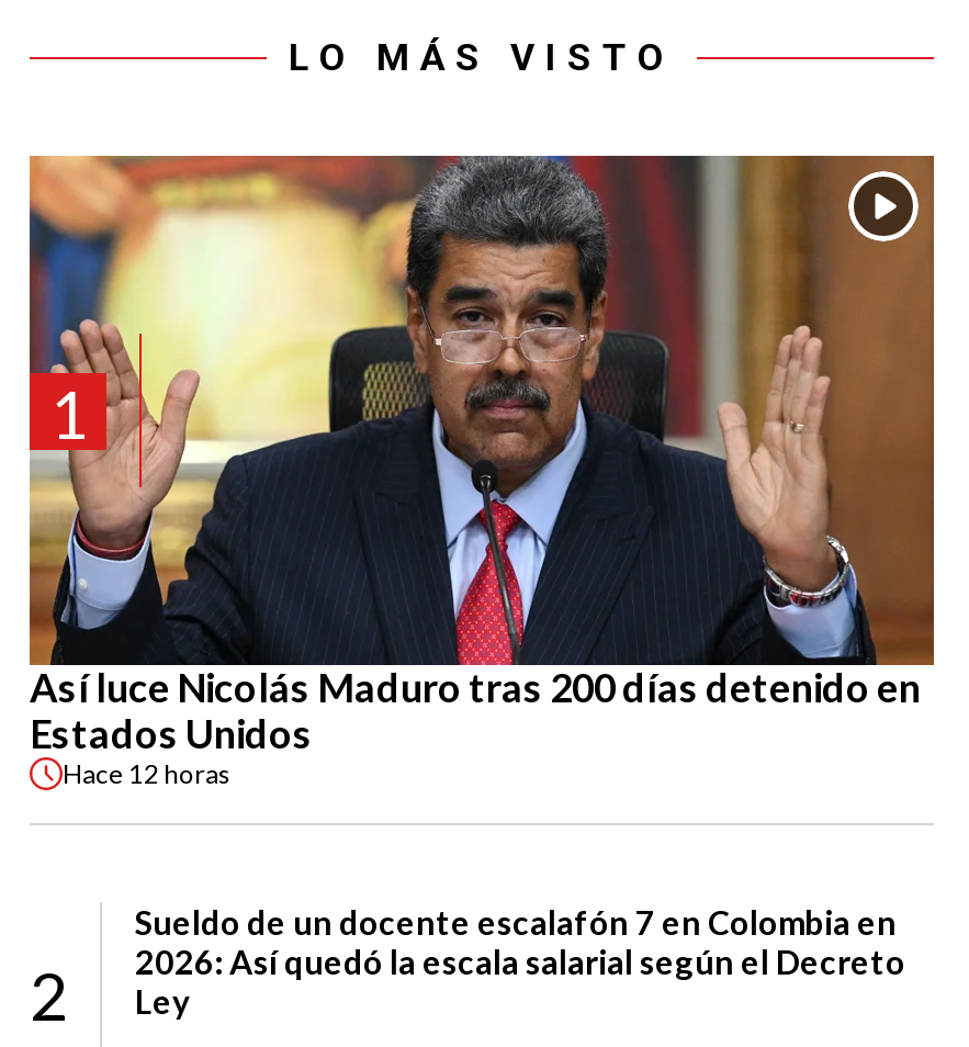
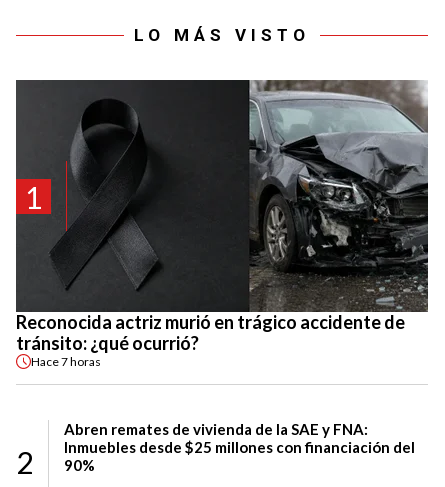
[27,155,936,790] [image] | Así luce Nicolás Maduro tras 200 días detenido en | Estados Unidos | Hace 12 horas -> [15,79,429,369] [image] | Reconocida actriz murió en trágico accidente de | tránsito: ¿qué ocurrió? | Hace 7 horas
[135,903,905,1022] Sueldo de un docente escalafón 7 en Colombia en | 2026: Así quedó la escala salarial según el Decreto | Ley -> [64,420,415,474] Abren remates de vivienda de la SAE y FNA: | Inmuebles desde $25 millones con financiación del | 90%

